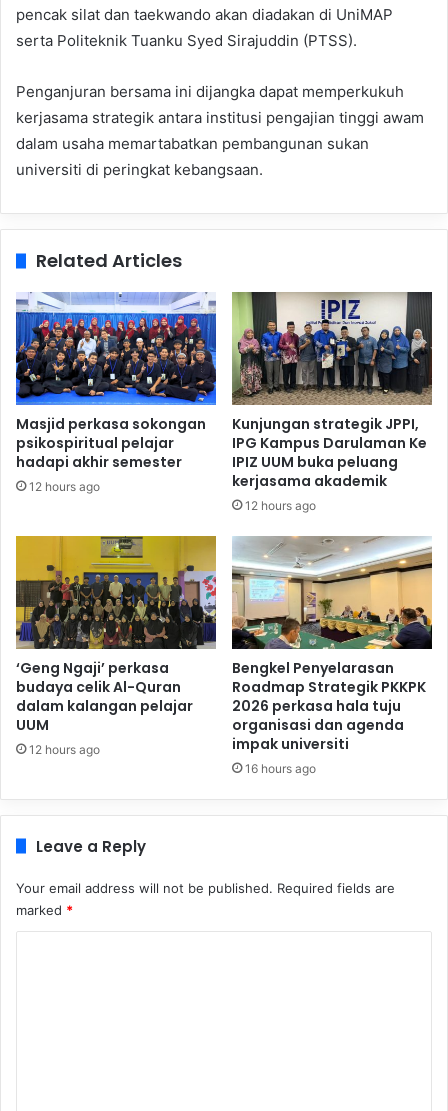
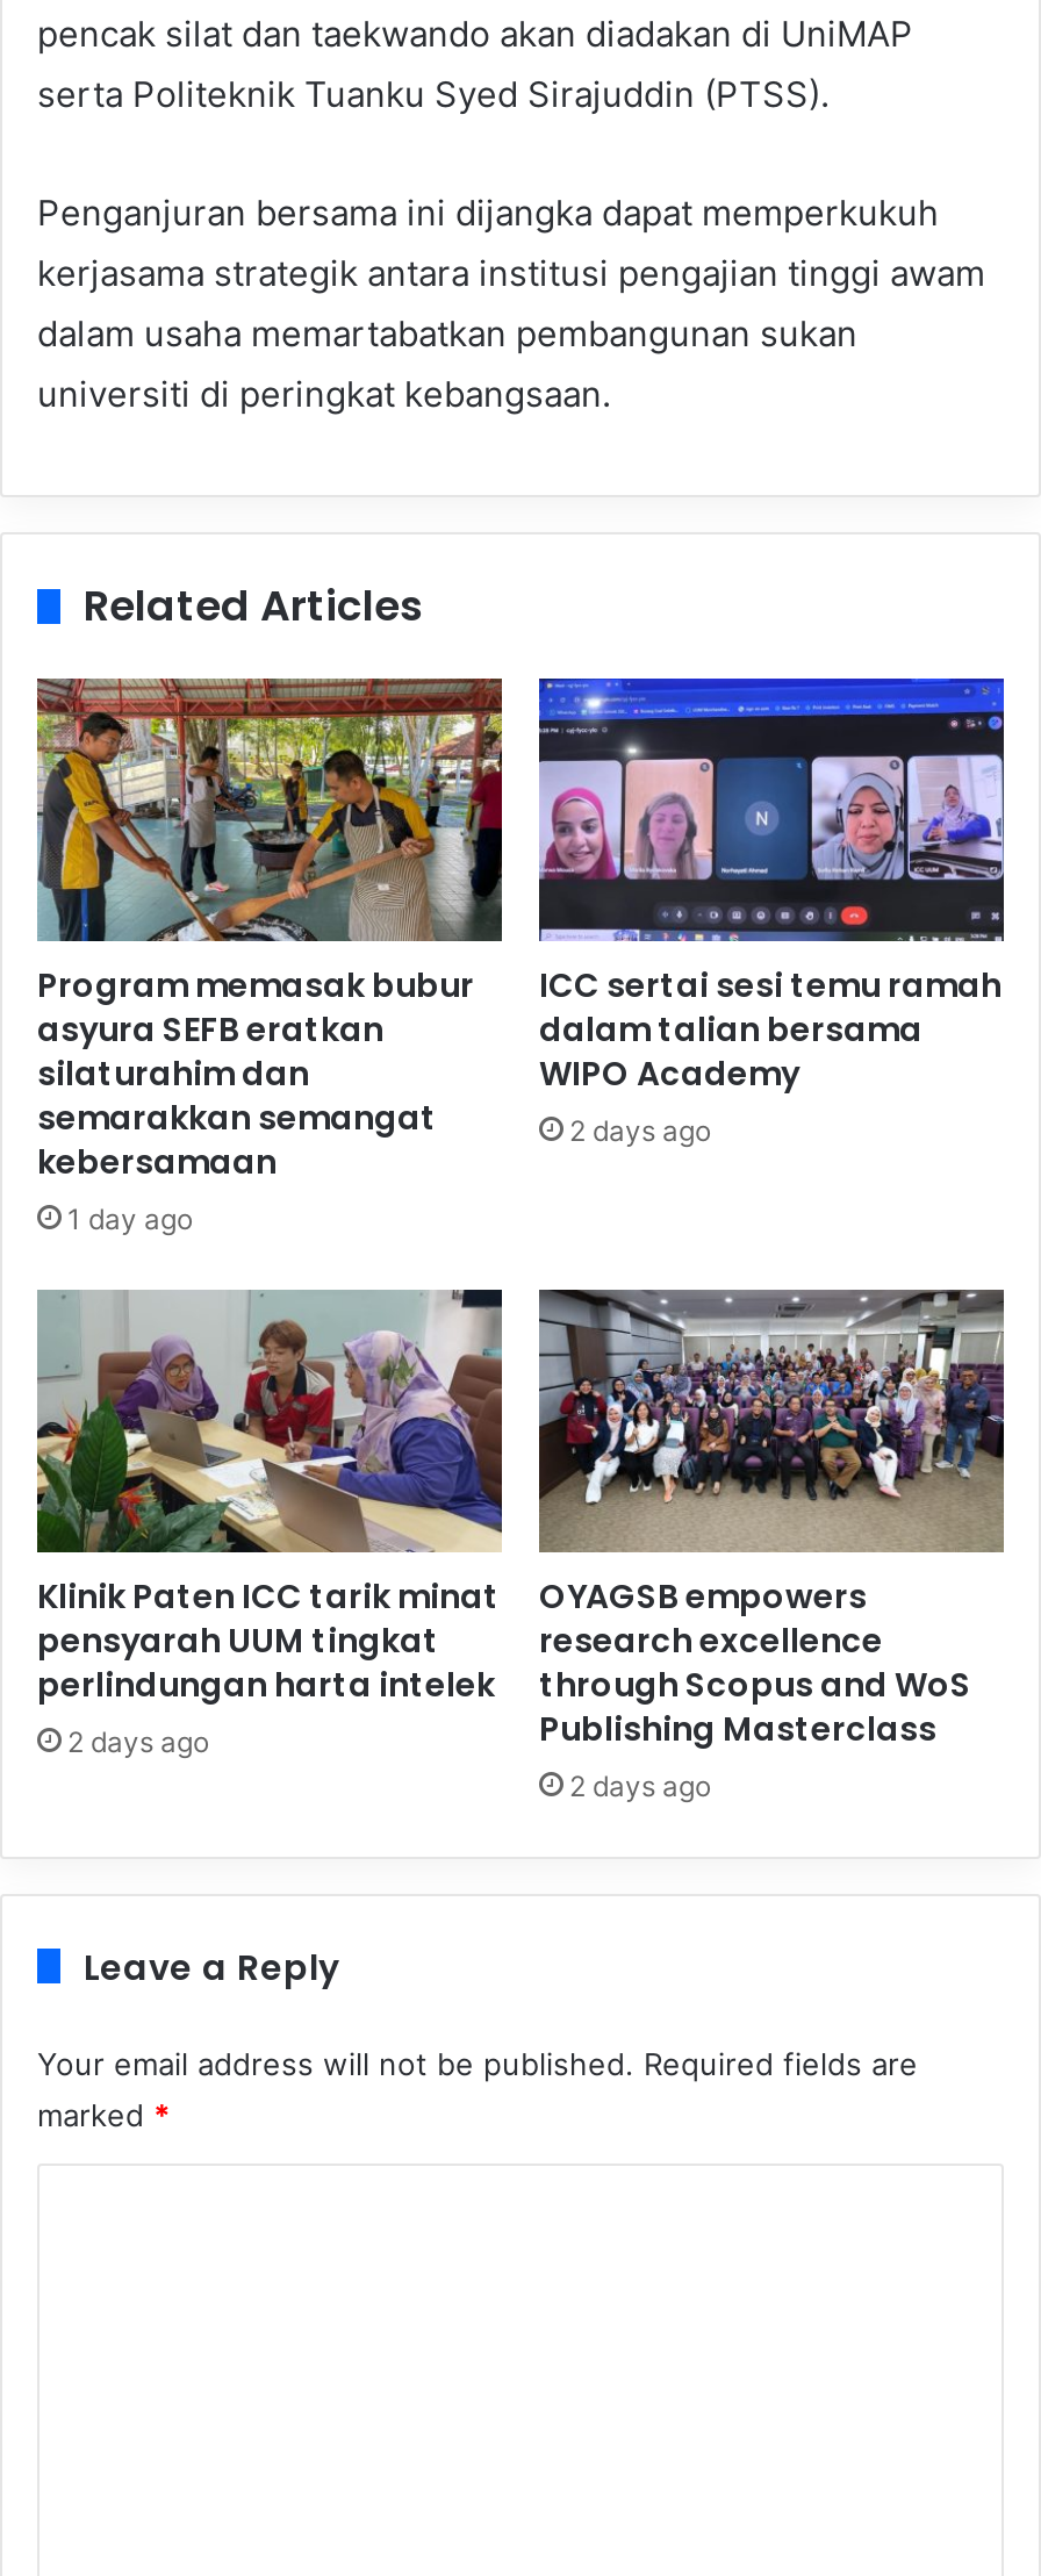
[15,292,217,494] [image] | Masjid perkasa sokongan | psikospiritual pelajar | hadapi akhir semester | 12 hours ago -> [35,676,504,1236] [image] | Program memasak bubur | asyura SEFB eratkan | silaturahim dan | semarakkan semangat | kebersamaan | 1 day ago
[231,291,433,513] [image] | Kunjungan strategik JPPI, | IPG Kampus Darulaman Ke | IPIZ UUM buka peluang | kerjasama akademik | 12 hours ago -> [537,676,1006,1148] [image] | ICC sertai sesi temu ramah | dalam talian bersama | WIPO Academy | 2 days ago
[15,535,217,757] [image] | ‘Geng Ngaji’ perkasa | budaya celik Al-Quran | dalam kalangan pelajar | UUM | 12 hours ago -> [35,1246,504,1758] [image] | Klinik Paten ICC tarik minat | pensyarah UUM tingkat | perlindungan harta intelek | 2 days ago
[231,535,433,776] [image] | Bengkel Penyelarasan | Roadmap Strategik PKKPK | 2026 perkasa hala tuju | organisasi dan agenda | impak universiti | 16 hours ago -> [537,1246,1006,1802] [image] | OYAGSB empowers | research excellence | through Scopus and WoS | Publishing Masterclass | 2 days ago

